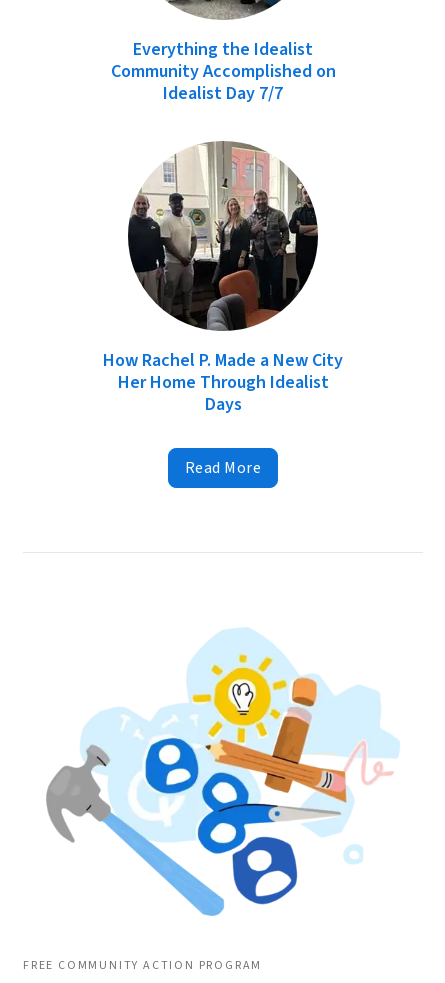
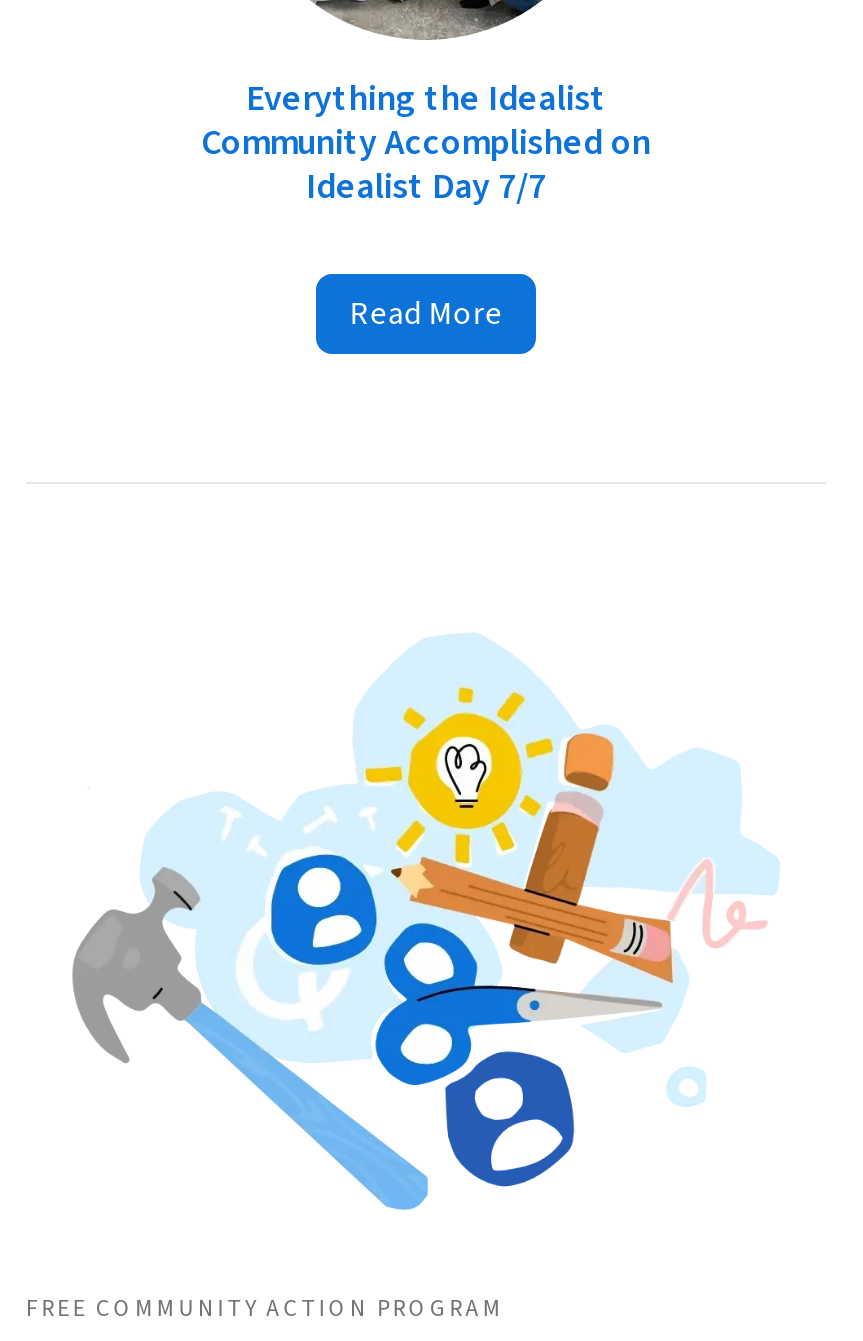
[103,137,343,417] [image] | How Rachel P. Made a New City | Her Home Through Idealist | Days -> none

